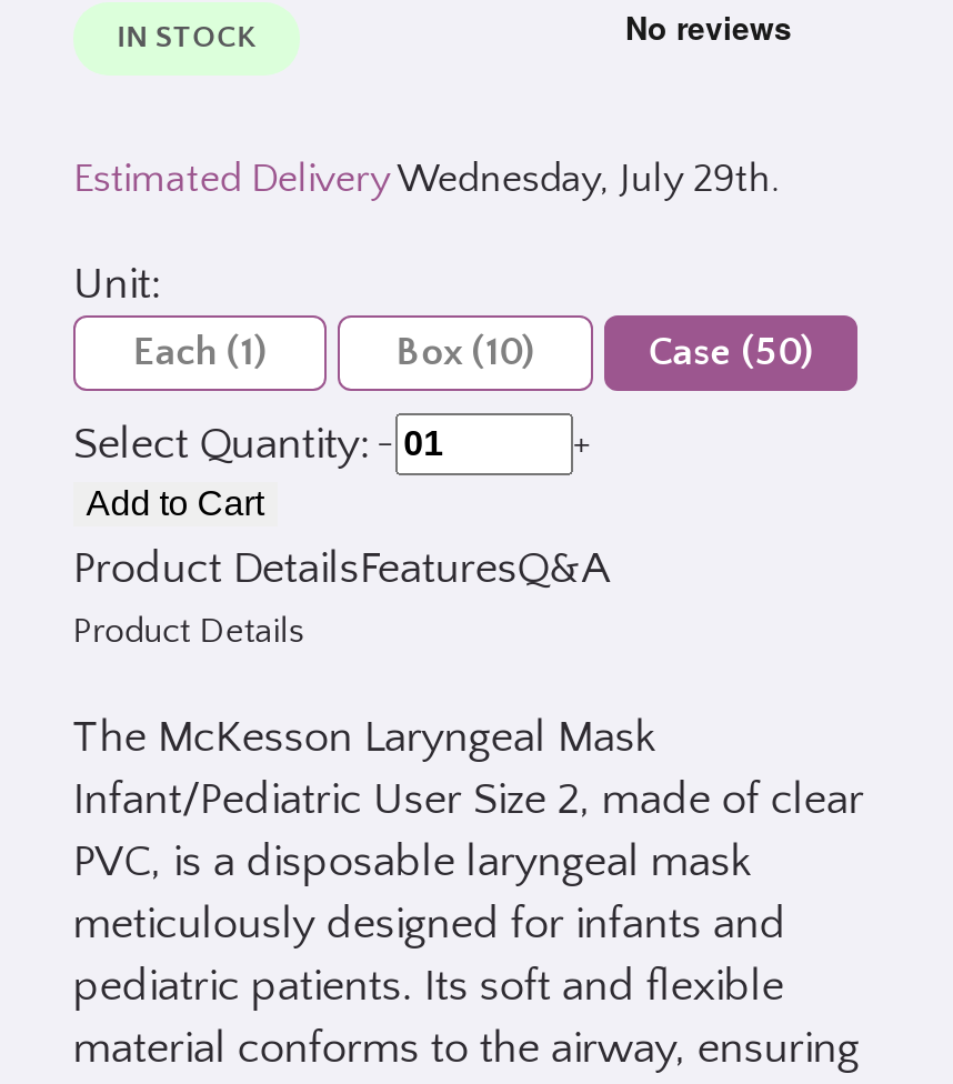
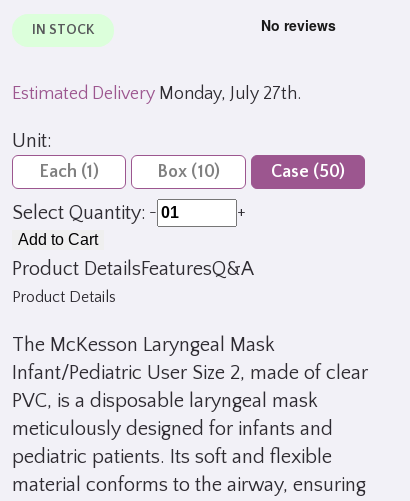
[73,158,779,202] Estimated Delivery Wednesday, July 29th. -> [12,84,301,104] Estimated Delivery Monday, July 27th.

